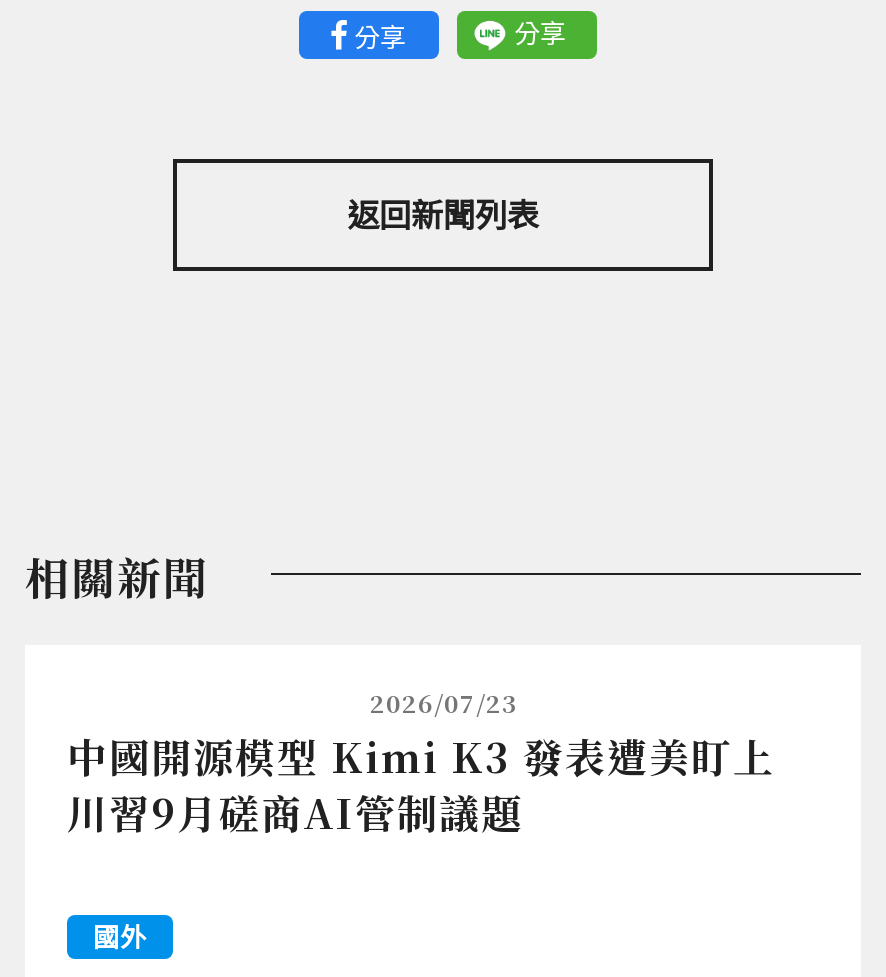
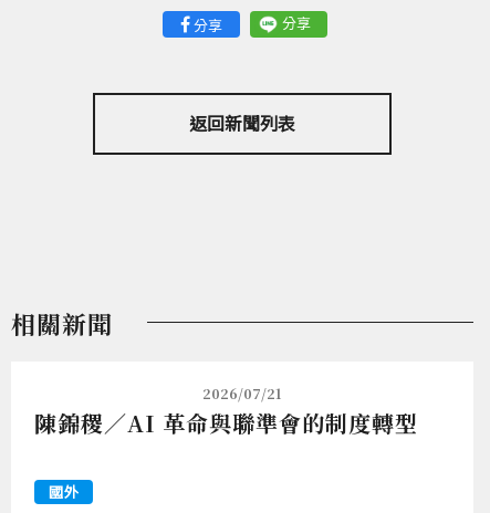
[67,684,775,840] 2026/07/23 | 中國開源模型 Kimi K3 發表遭美盯上 | 川習9月磋商AI管制議題 -> [34,383,418,439] 2026/07/21 | 陳錦稷／AI 革命與聯準會的制度轉型

